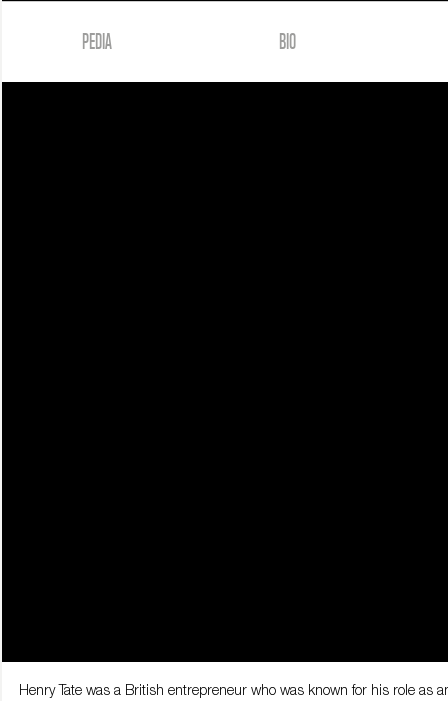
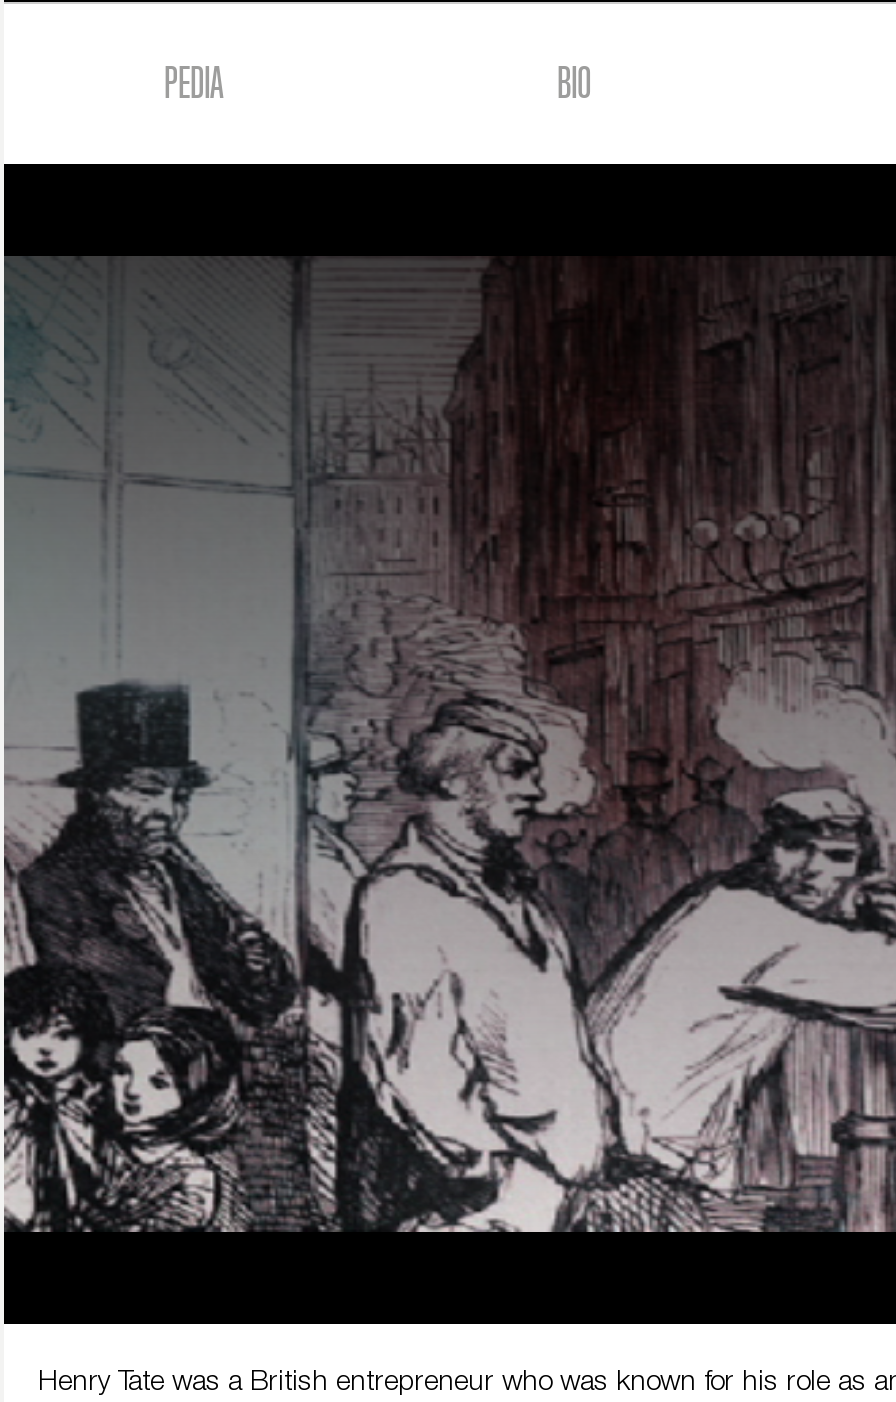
none -> [6,256,890,1234] [image]

